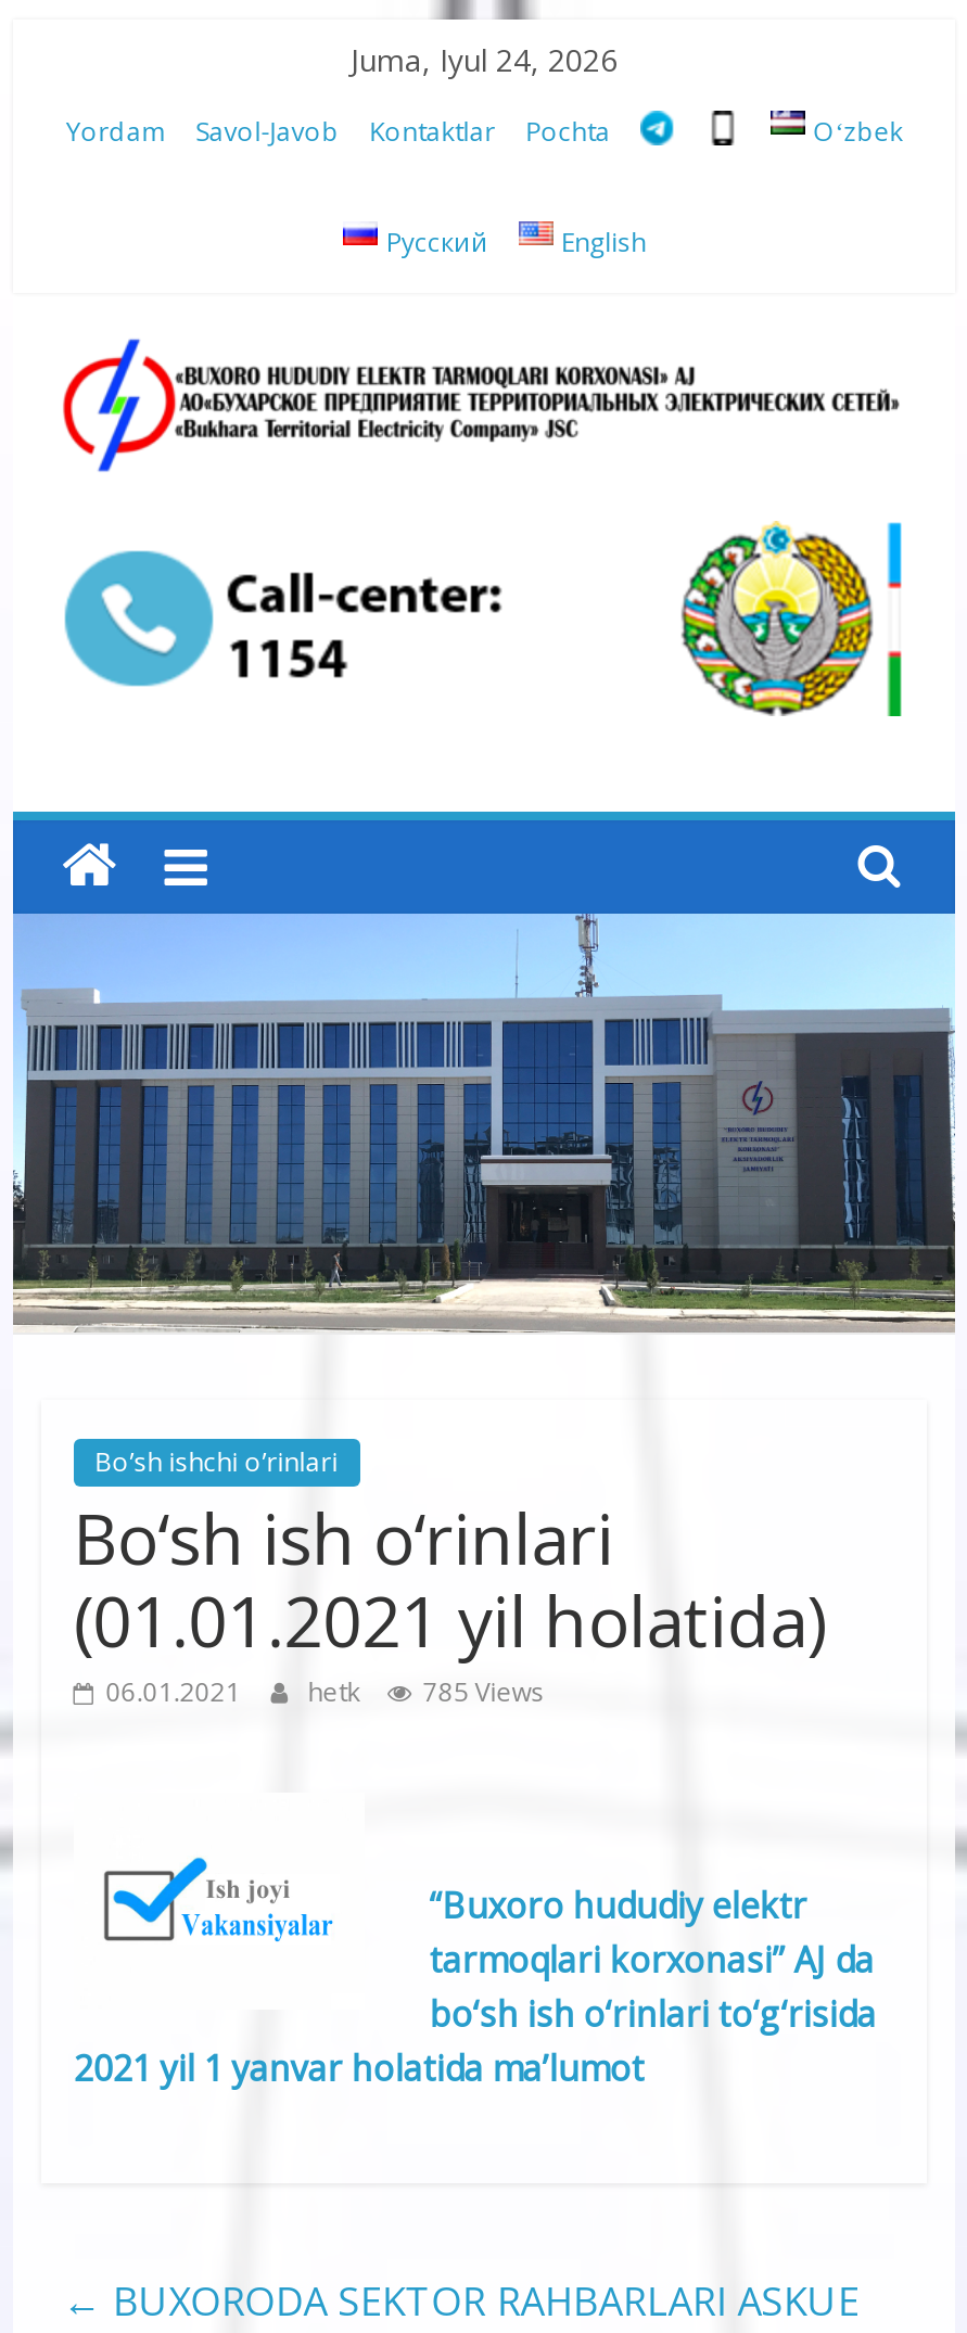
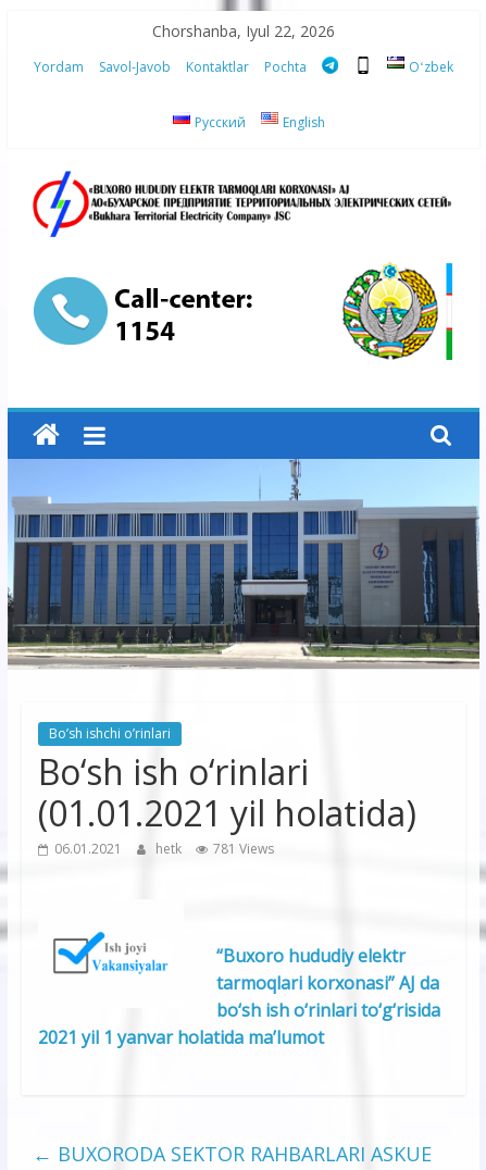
[351,39,618,80] Juma, Iyul 24, 2026 -> [152,21,335,41] Chorshanba, Iyul 22, 2026
[106,1672,544,1709] 06.01.2021 hetk 785 Views -> [54,839,274,857] 06.01.2021 hetk 781 Views

